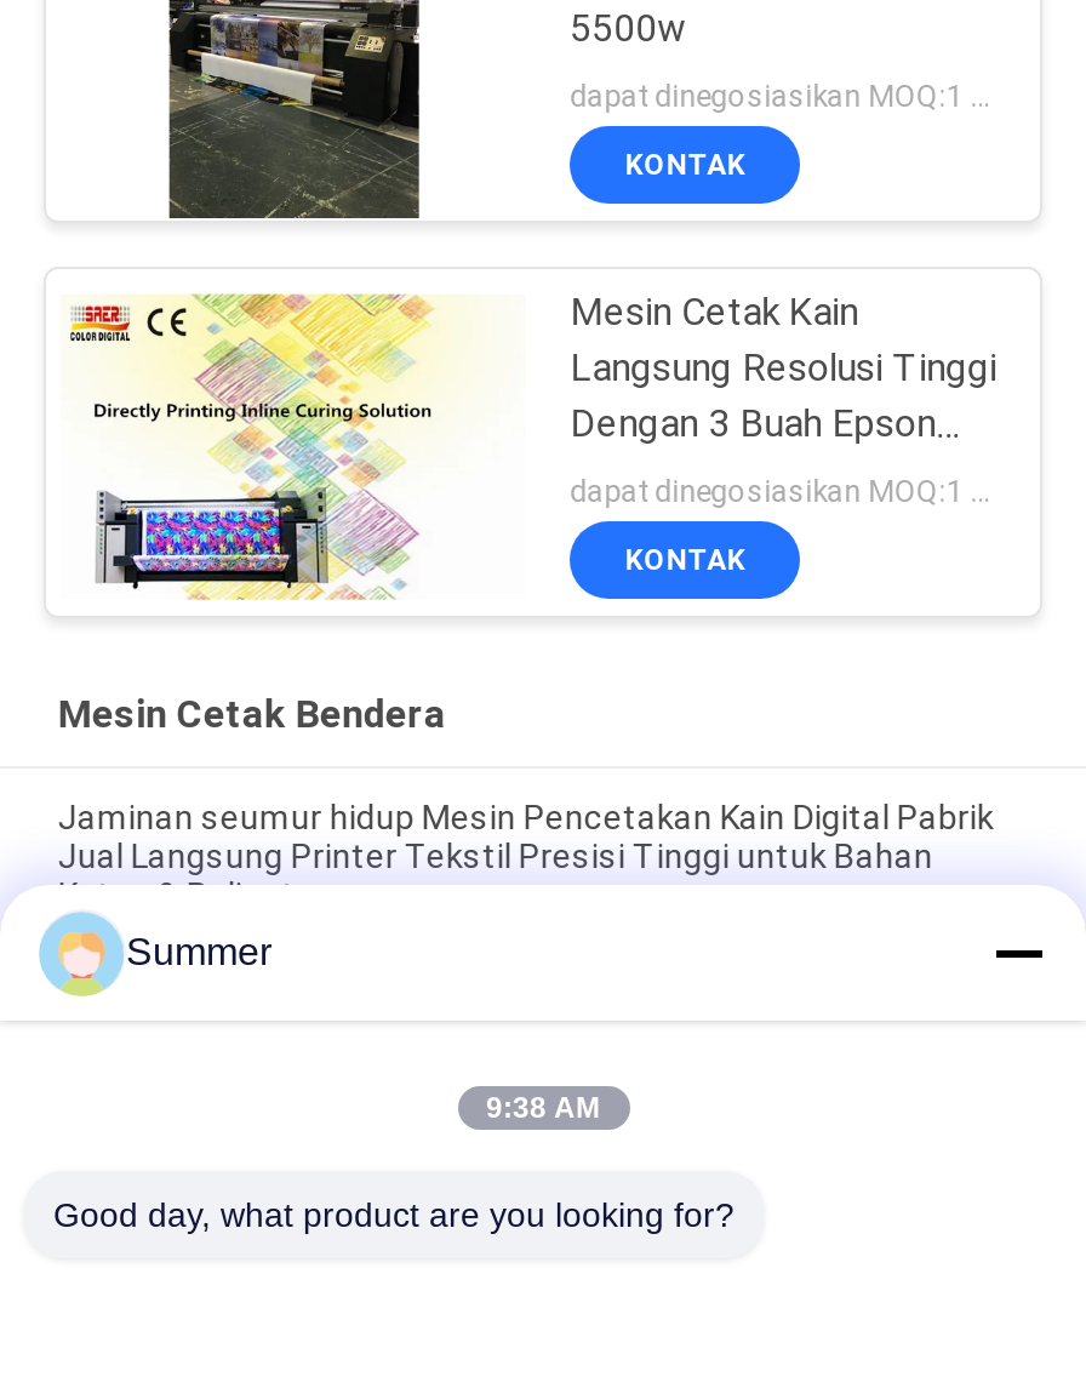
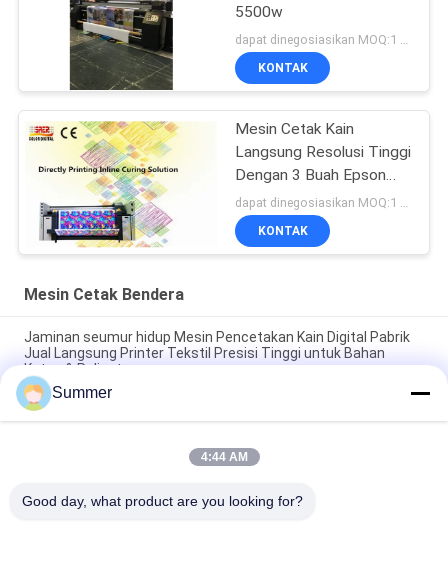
[486,1091,600,1125] 9:38 AM -> [200,450,247,464] 4:44 AM

